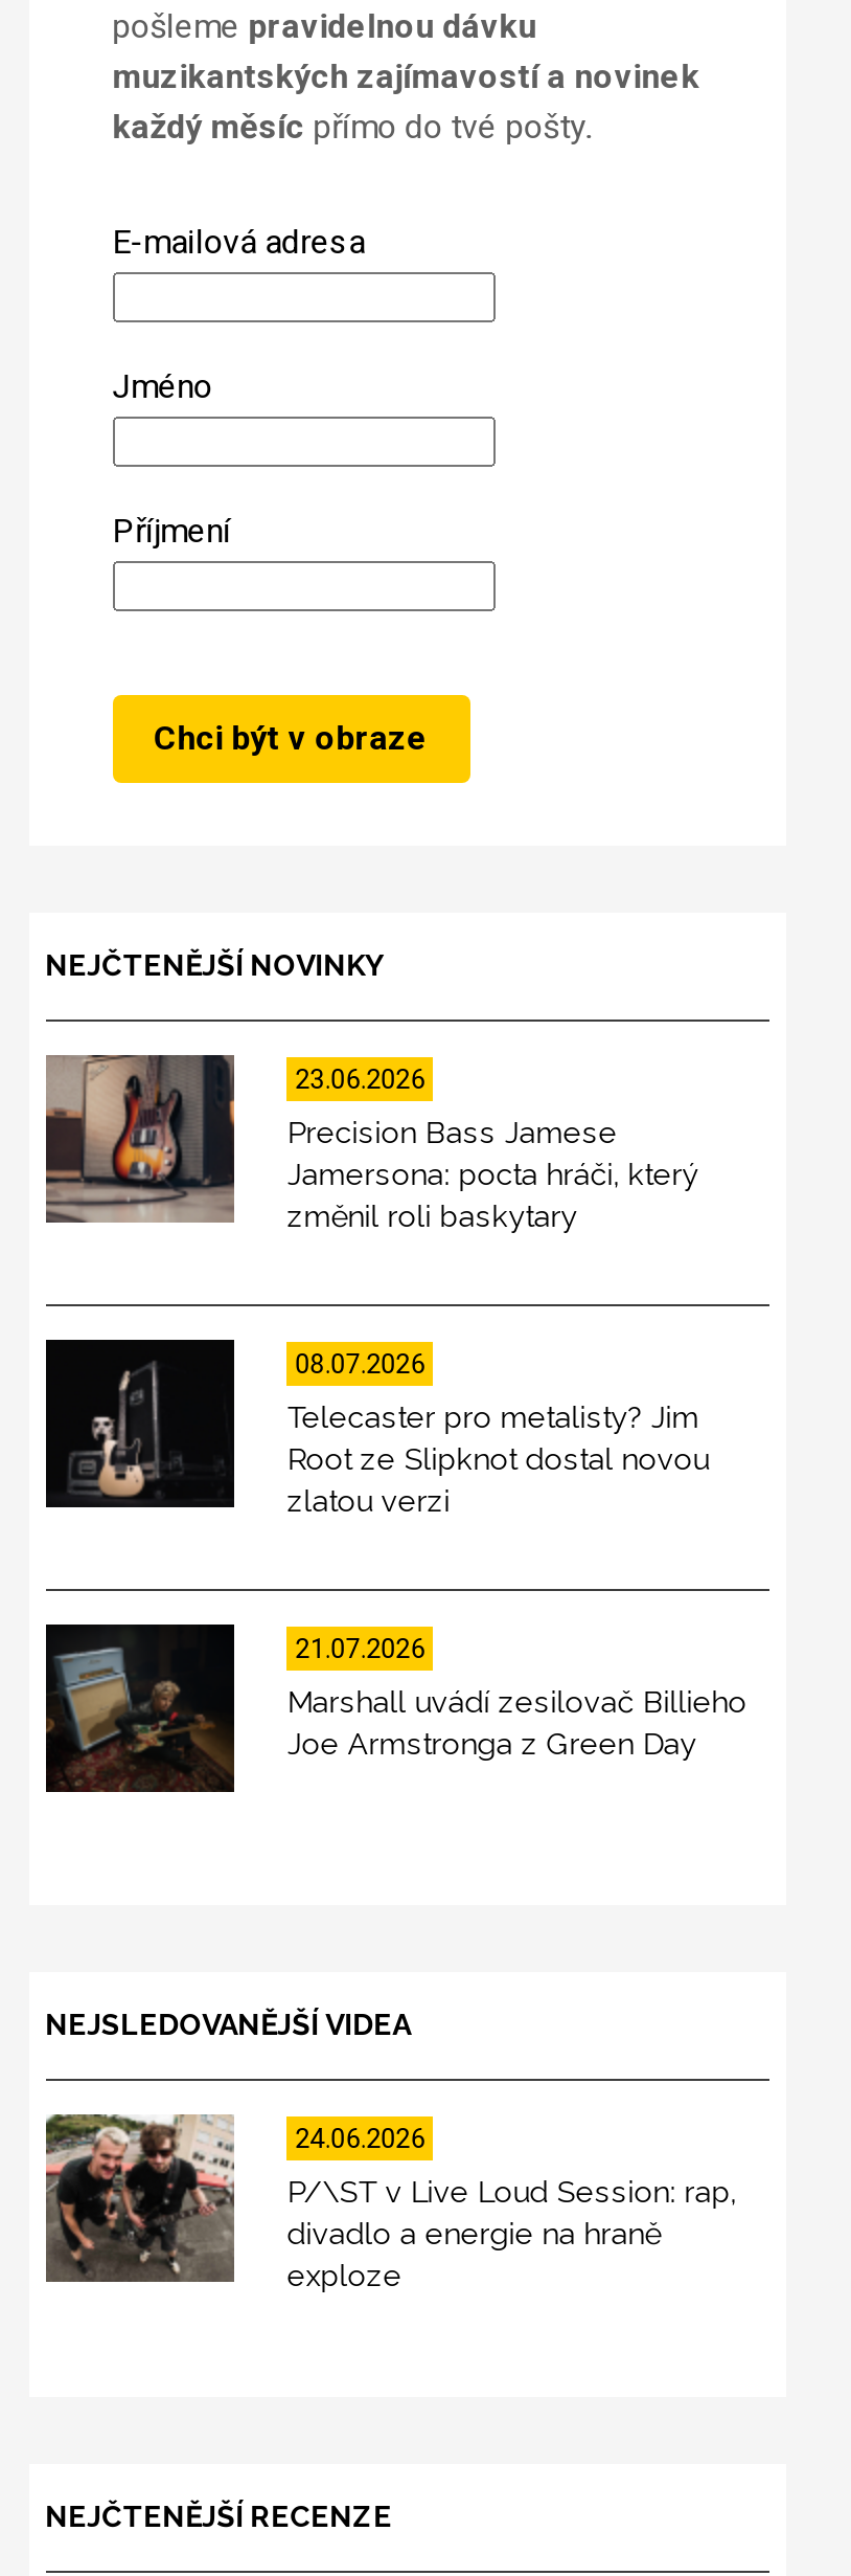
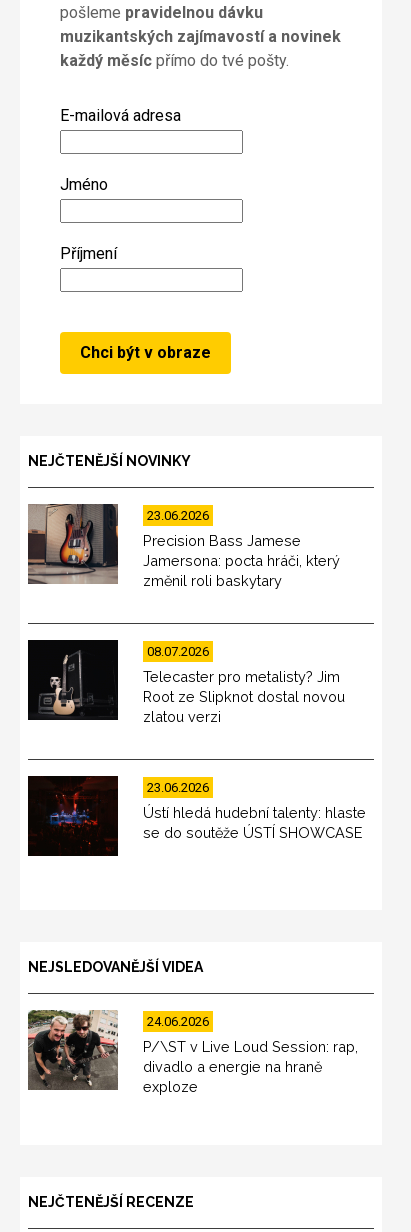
[46,1627,747,1792] [image] | Marshall uvádí zesilovač Billieho | Joe Armstronga z Green Day -> [28,777,366,856] [image] | Ústí hledá hudební talenty: hlaste | se do soutěže ÚSTÍ SHOWCASE
[295,1633,425,1664] 21.07.2026 -> [147,780,209,795] 23.06.2026

